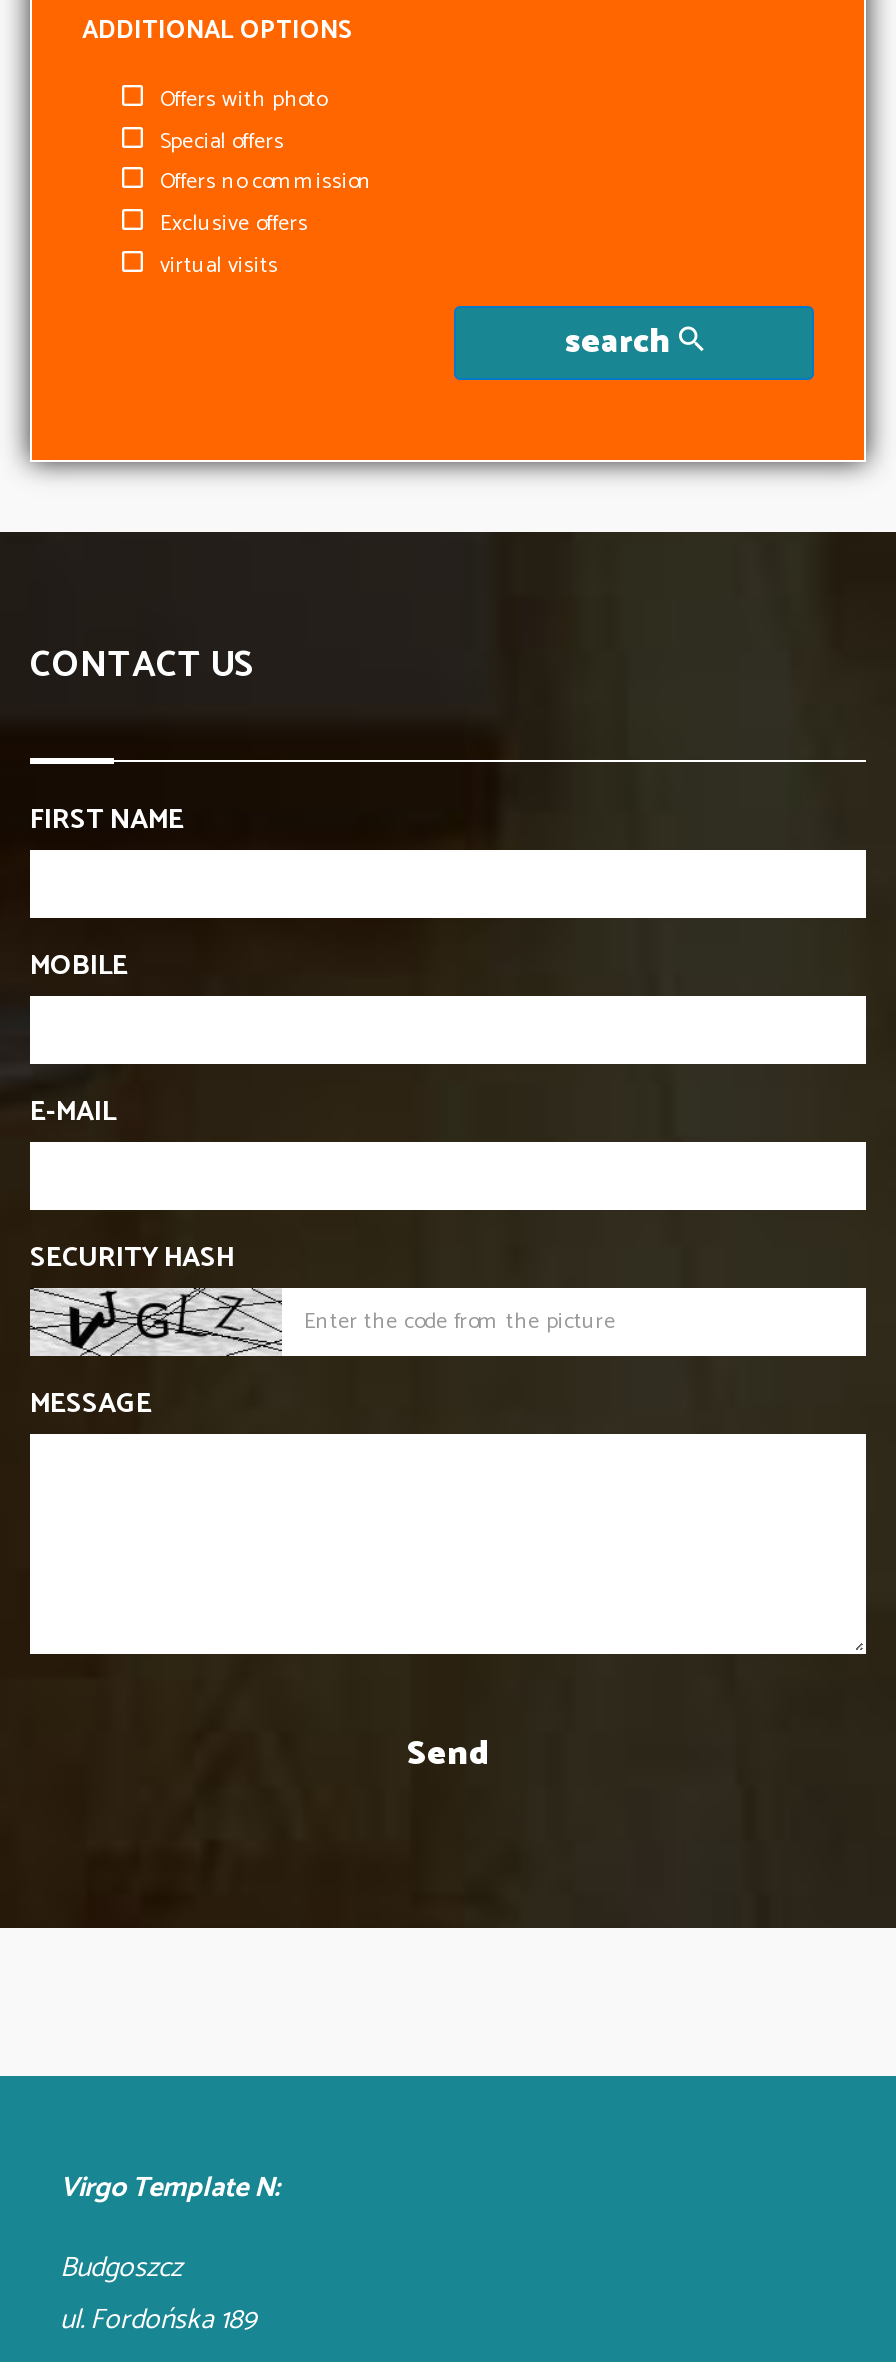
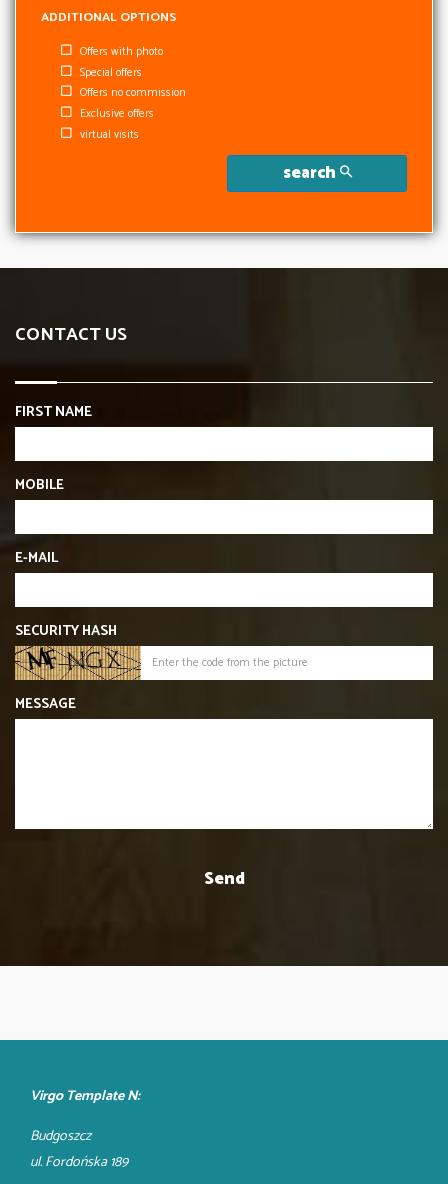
[28,1286,282,1358] [image] -> [14,645,141,681] [image]

